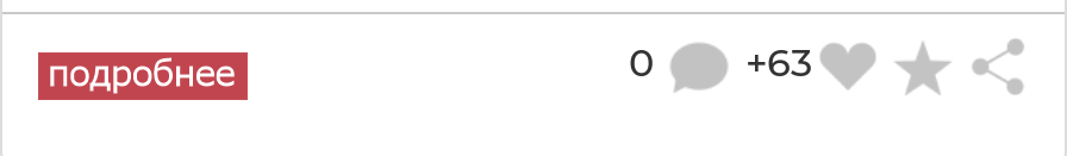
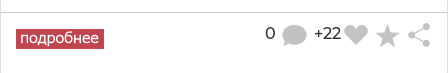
[745,40,812,86] +63 -> [314,24,341,43] +22

